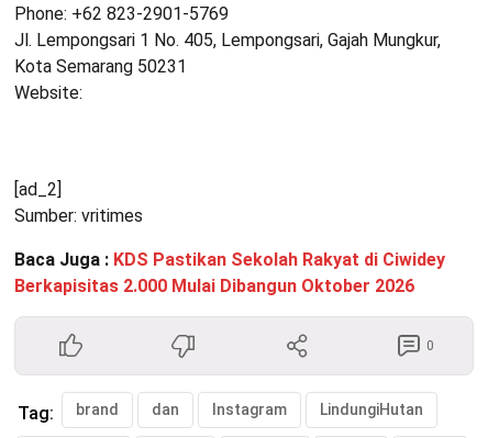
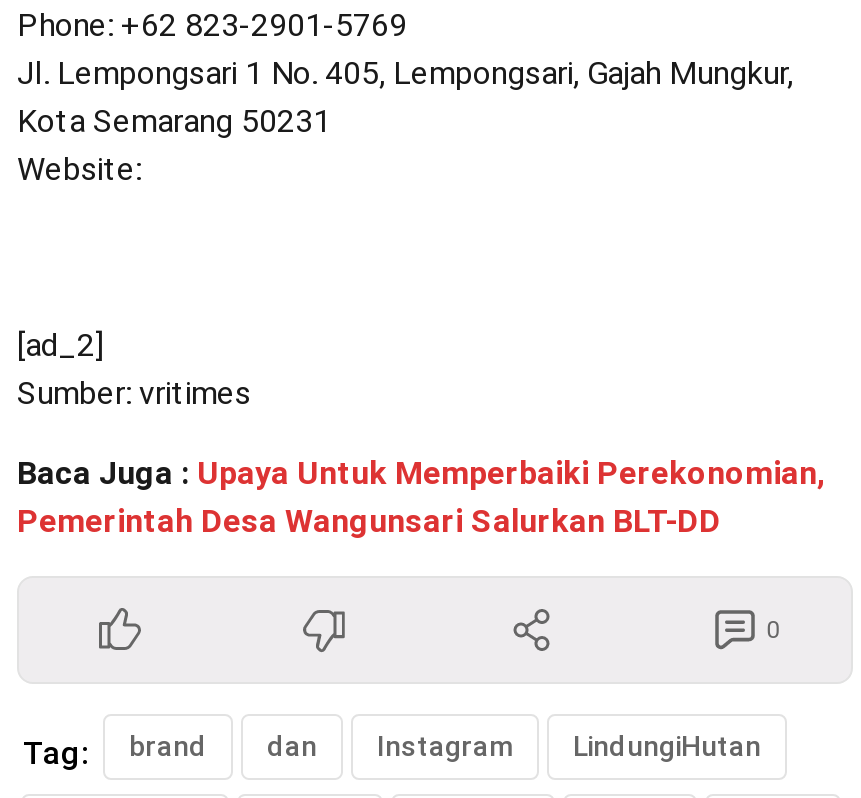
[14,249,445,296] Baca Juga : KDS Pastikan Sekolah Rakyat di Ciwidey | Berkapisitas 2.000 Mulai Dibangun Oktober 2026 -> [17,454,825,540] Baca Juga : Upaya Untuk Memperbaiki Perekonomian, | Pemerintah Desa Wangunsari Salurkan BLT-DD

